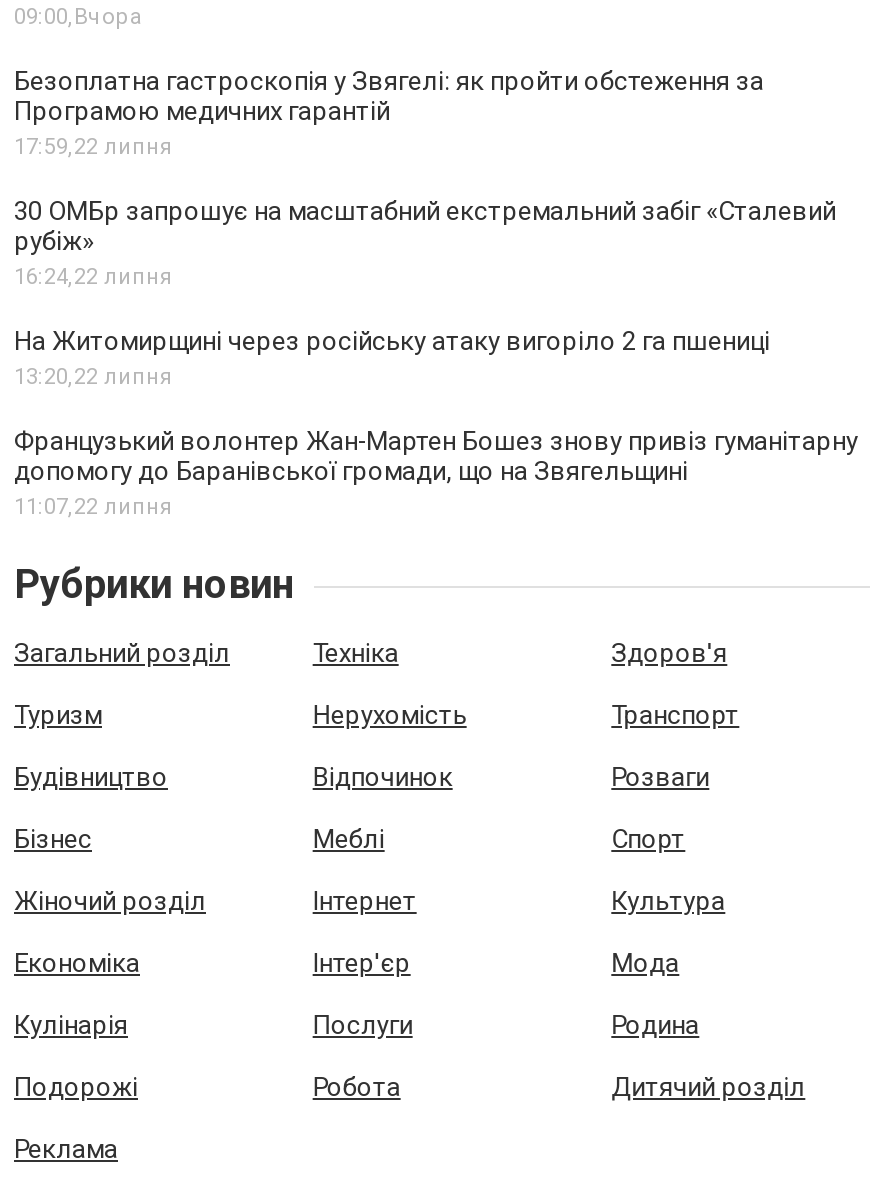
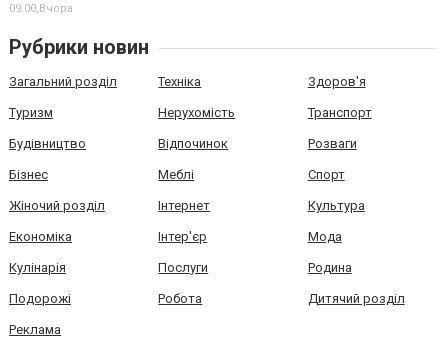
[14,66,858,520] Безоплатна гастроскопія у Звягелі: як пройти обстеження за | Програмою медичних гарантій | 17:59,22 липня | 30 ОМБр запрошує на масштабний екстремальний забіг «Сталевий | рубіж» | 16:24,22 липня | На Житомирщині через російську атаку вигоріло 2 га пшениці | 13:20,22 липня | Французький волонтер Жан-Мартен Бошез знову привіз гуманітарну | допомогу до Баранівської громади, що на Звягельщині | 11:07,22 липня -> none

